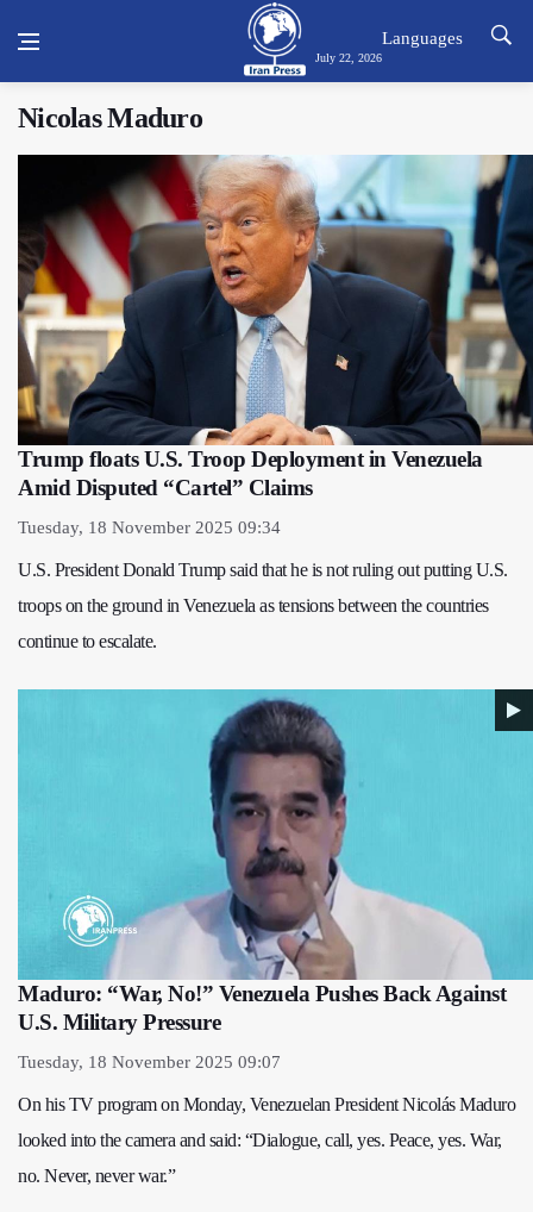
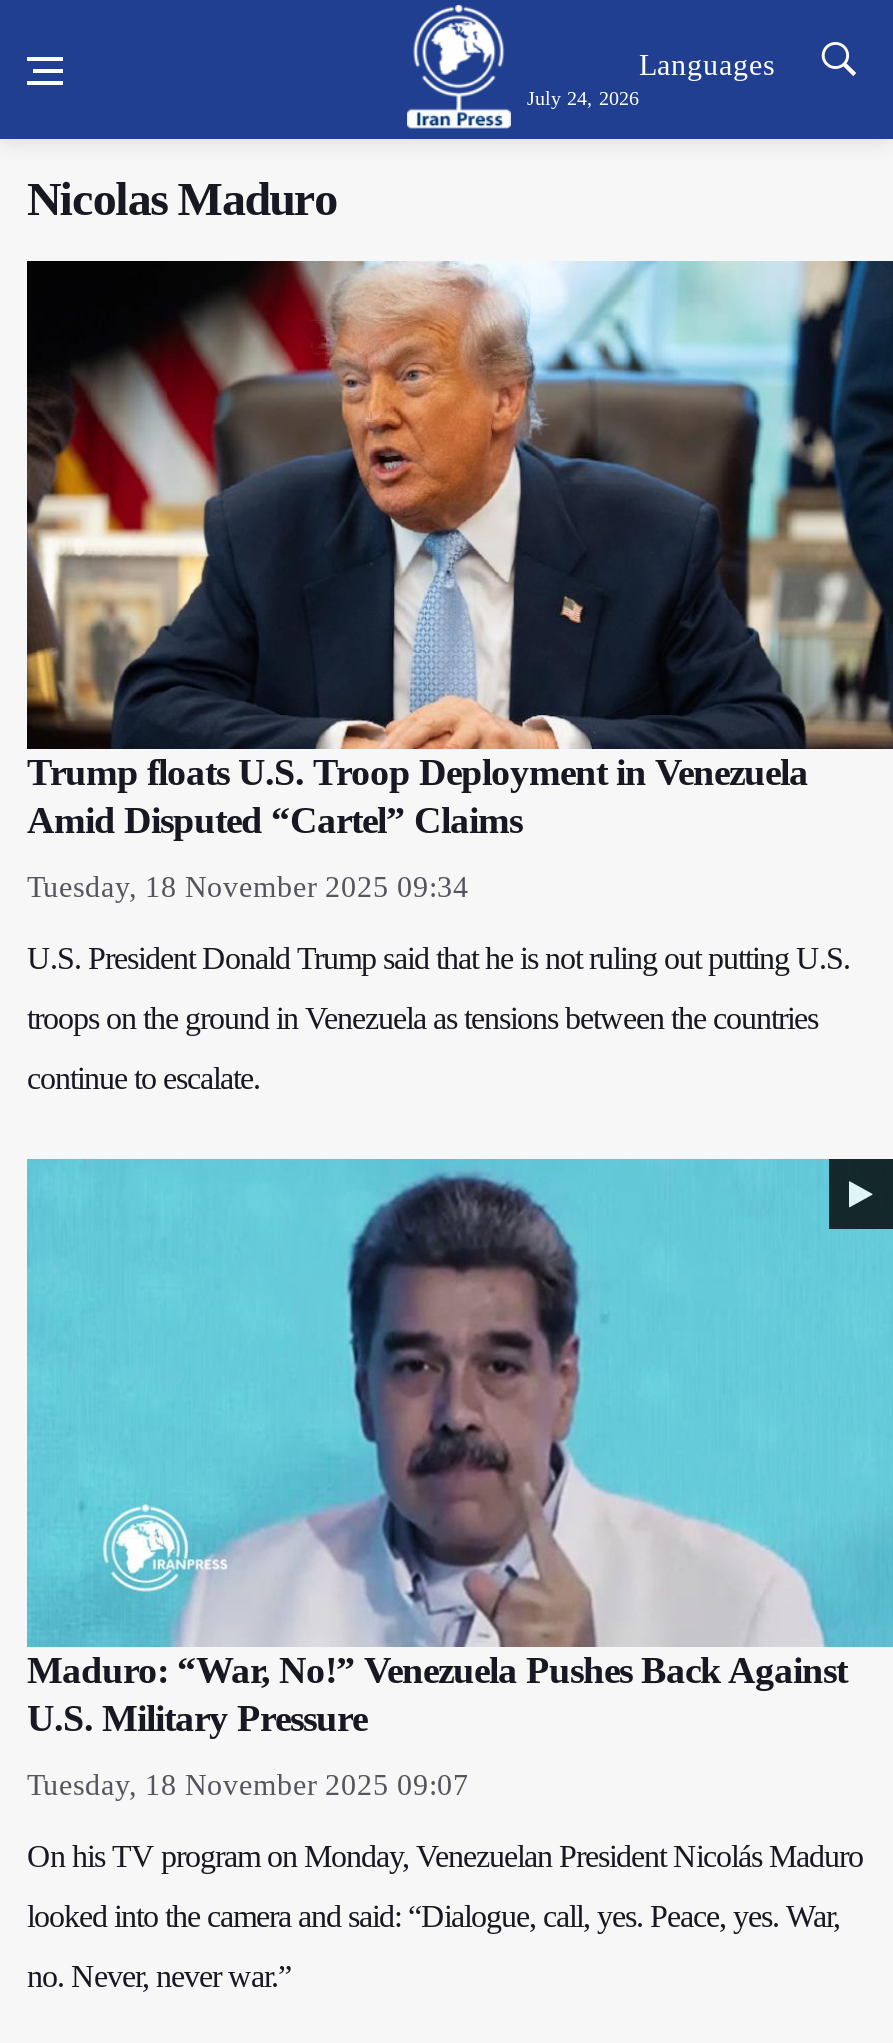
[315,51,382,64] July 22, 2026 -> [527,87,639,109] July 24, 2026

